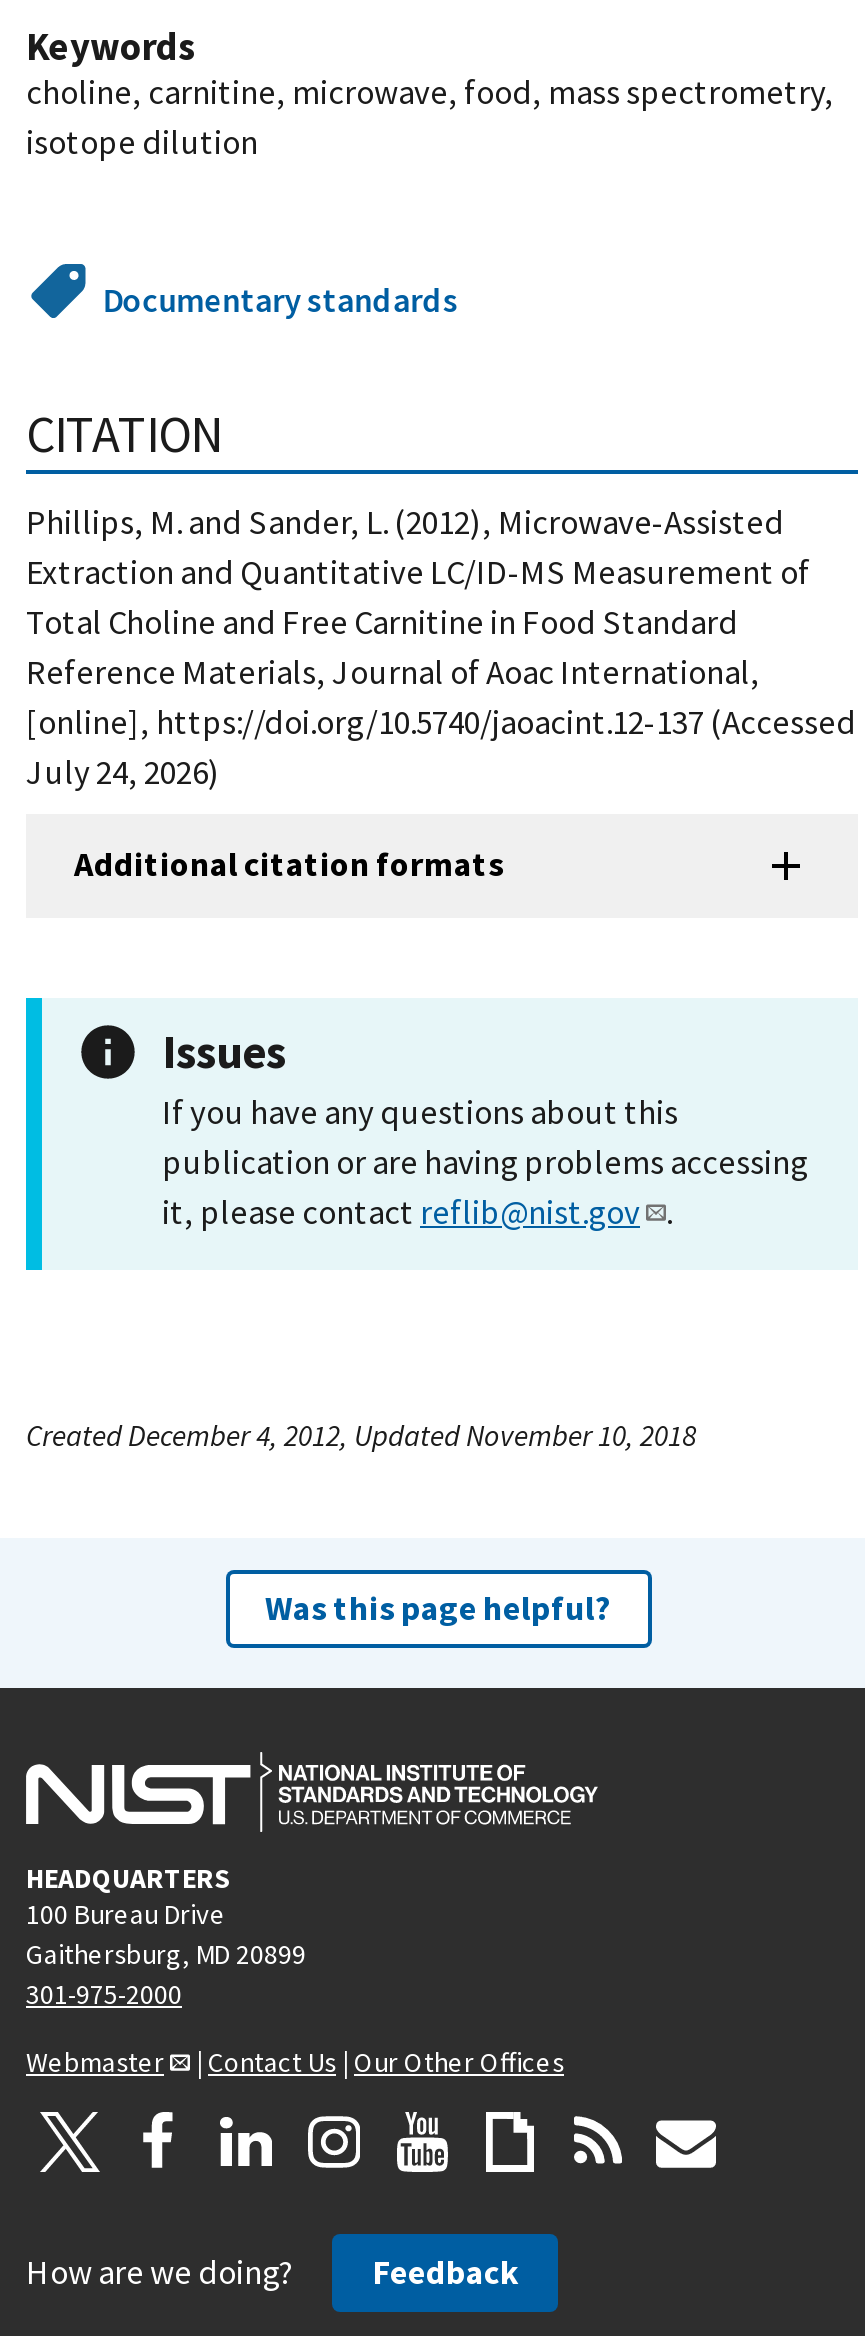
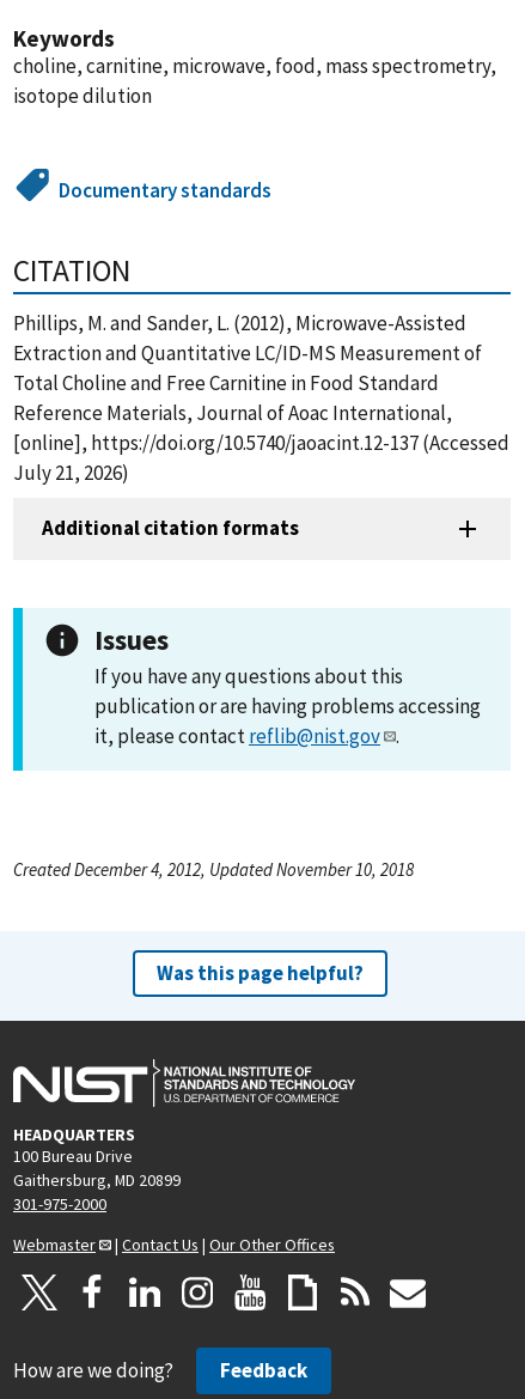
[26,750,220,794] July 24, 2026) -> [13,459,129,486] July 21, 2026)

